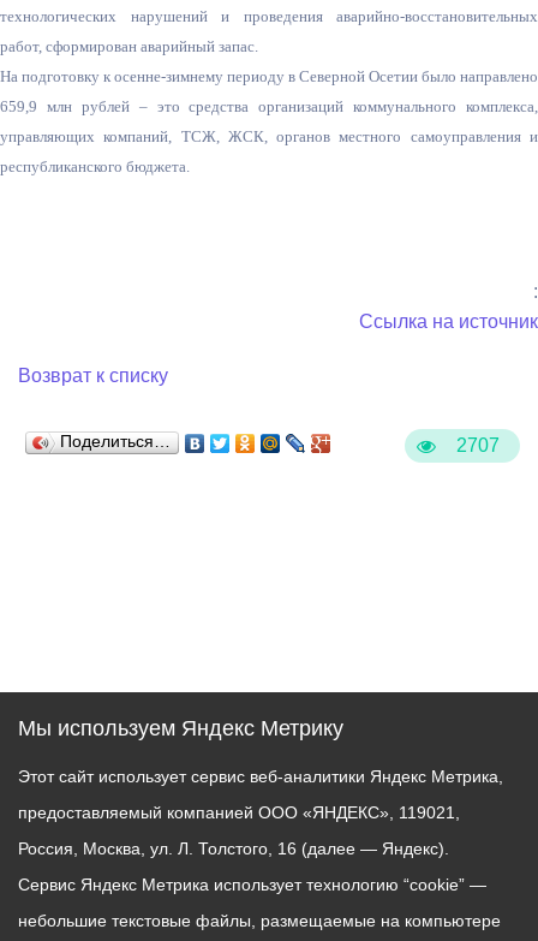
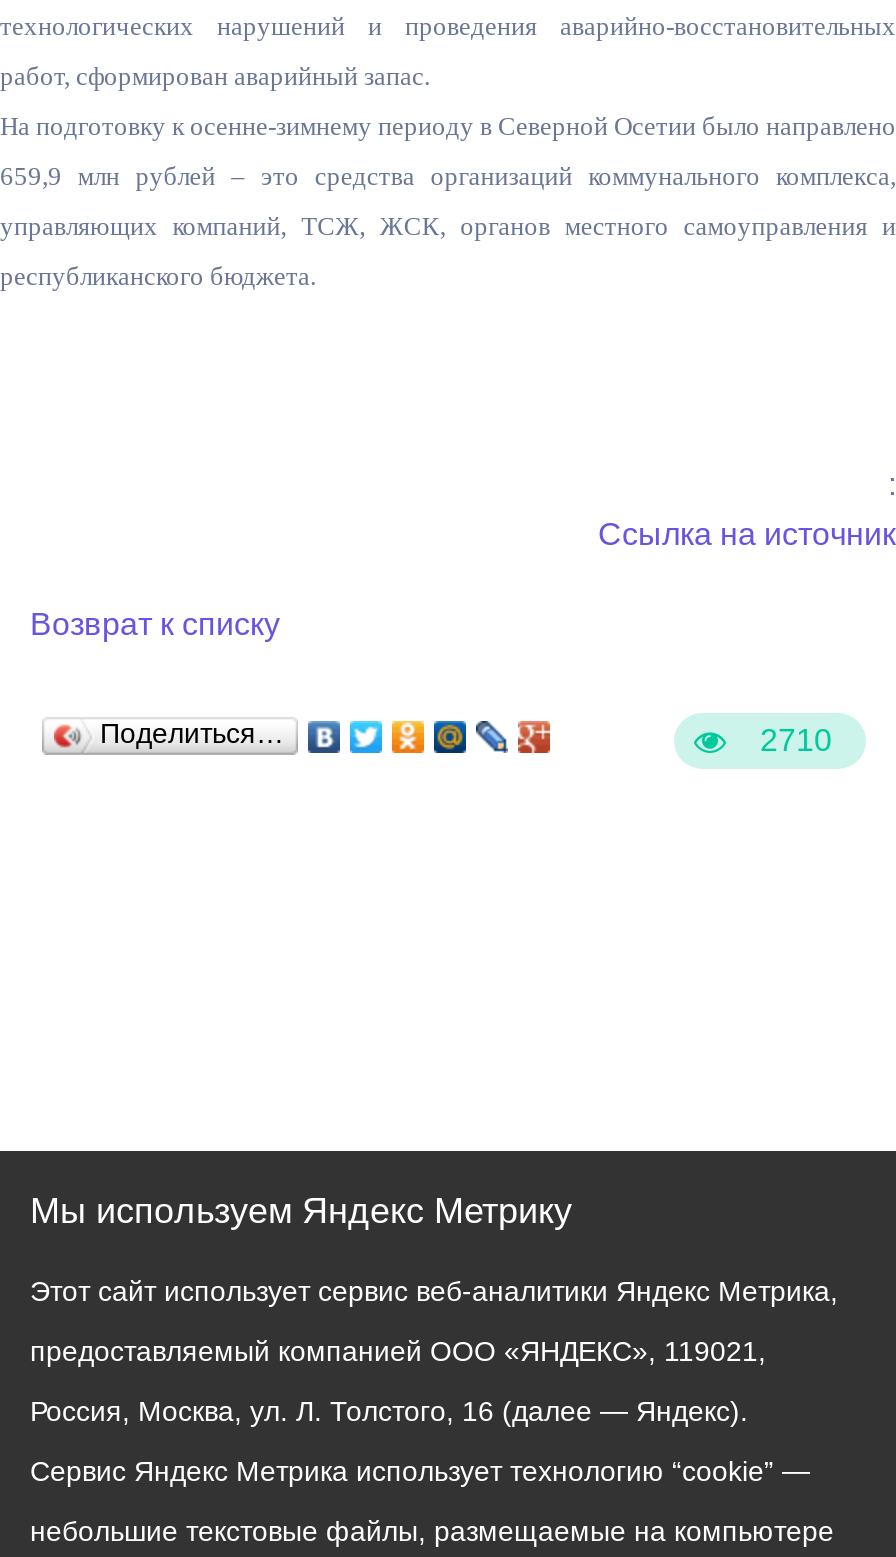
[456,435,500,455] 2707 -> [760,723,832,757] 2710

